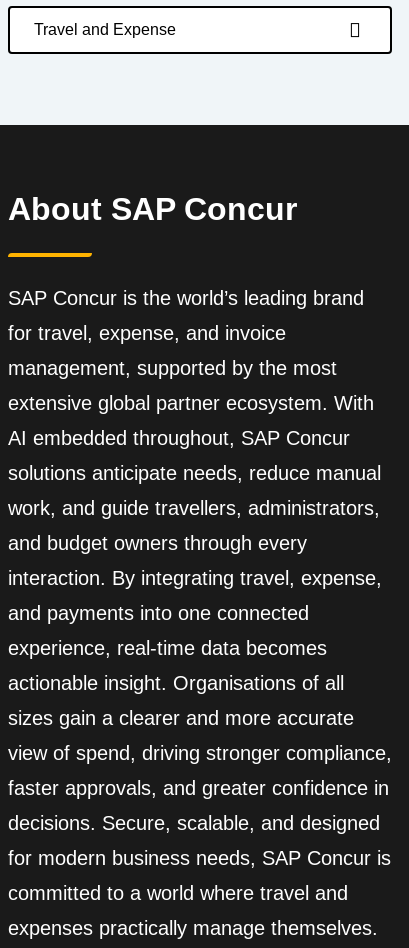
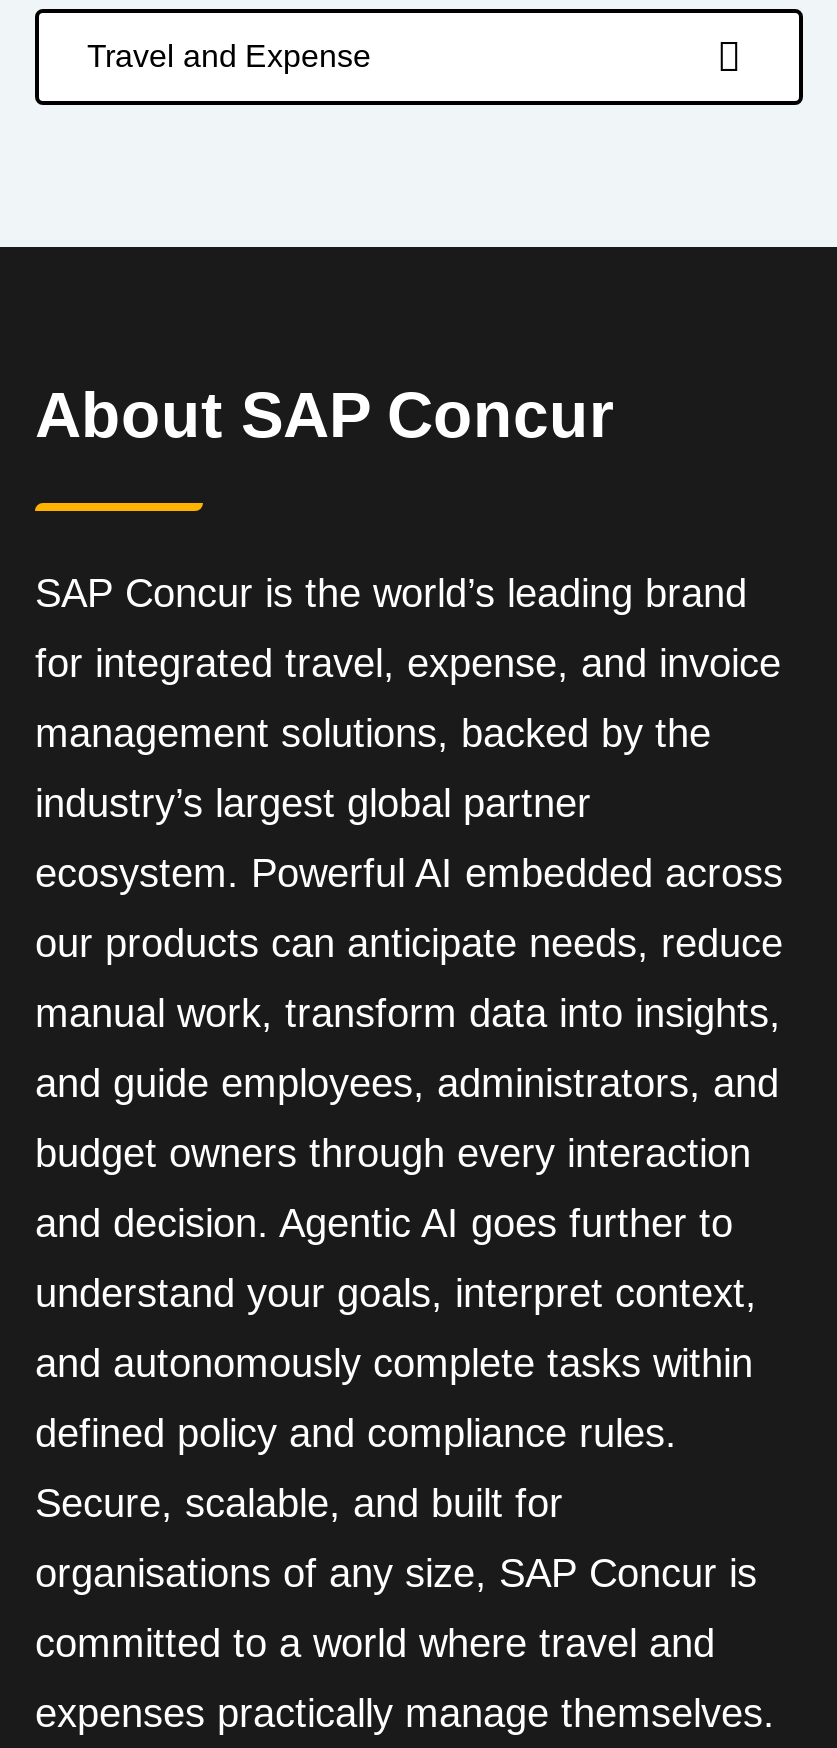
[8,322,392,869] for travel, expense, and invoice | management, supported by the most | extensive global partner ecosystem. With | AI embedded throughout, SAP Concur | solutions anticipate needs, reduce manual | work, and guide travellers, administrators, | and budget owners through every | interaction. By integrating travel, expense, | and payments into one connected | experience, real‑time data becomes | actionable insight. Organisations of all | sizes gain a clearer and more accurate | view of spend, driving stronger compliance, | faster approvals, and greater confidence in | decisions. Secure, scalable, and designed | for modern business needs, SAP Concur is -> [35,641,783,1595] for integrated travel, expense, and invoice | management solutions, backed by the | industry’s largest global partner | ecosystem. Powerful AI embedded across | our products can anticipate needs, reduce | manual work, transform data into insights, | and guide employees, administrators, and | budget owners through every interaction | and decision. Agentic AI goes further to | understand your goals, interpret context, | and autonomously complete tasks within | defined policy and compliance rules. | Secure, scalable, and built for | organisations of any size, SAP Concur is

